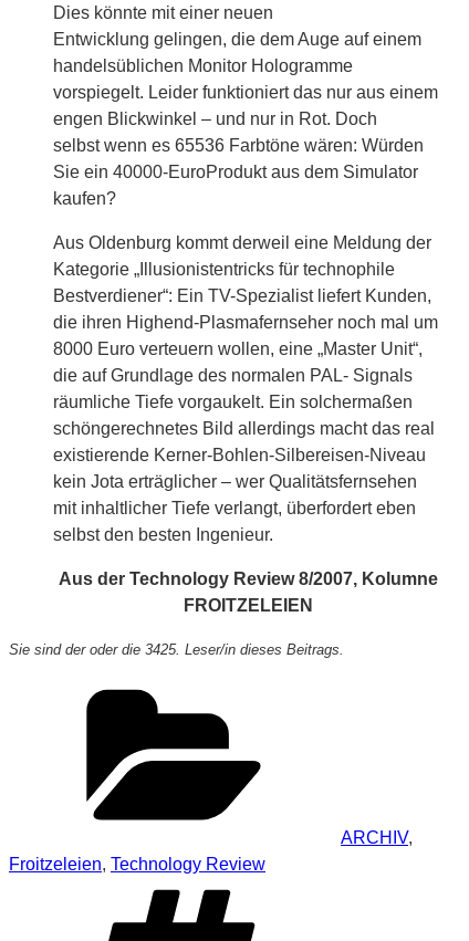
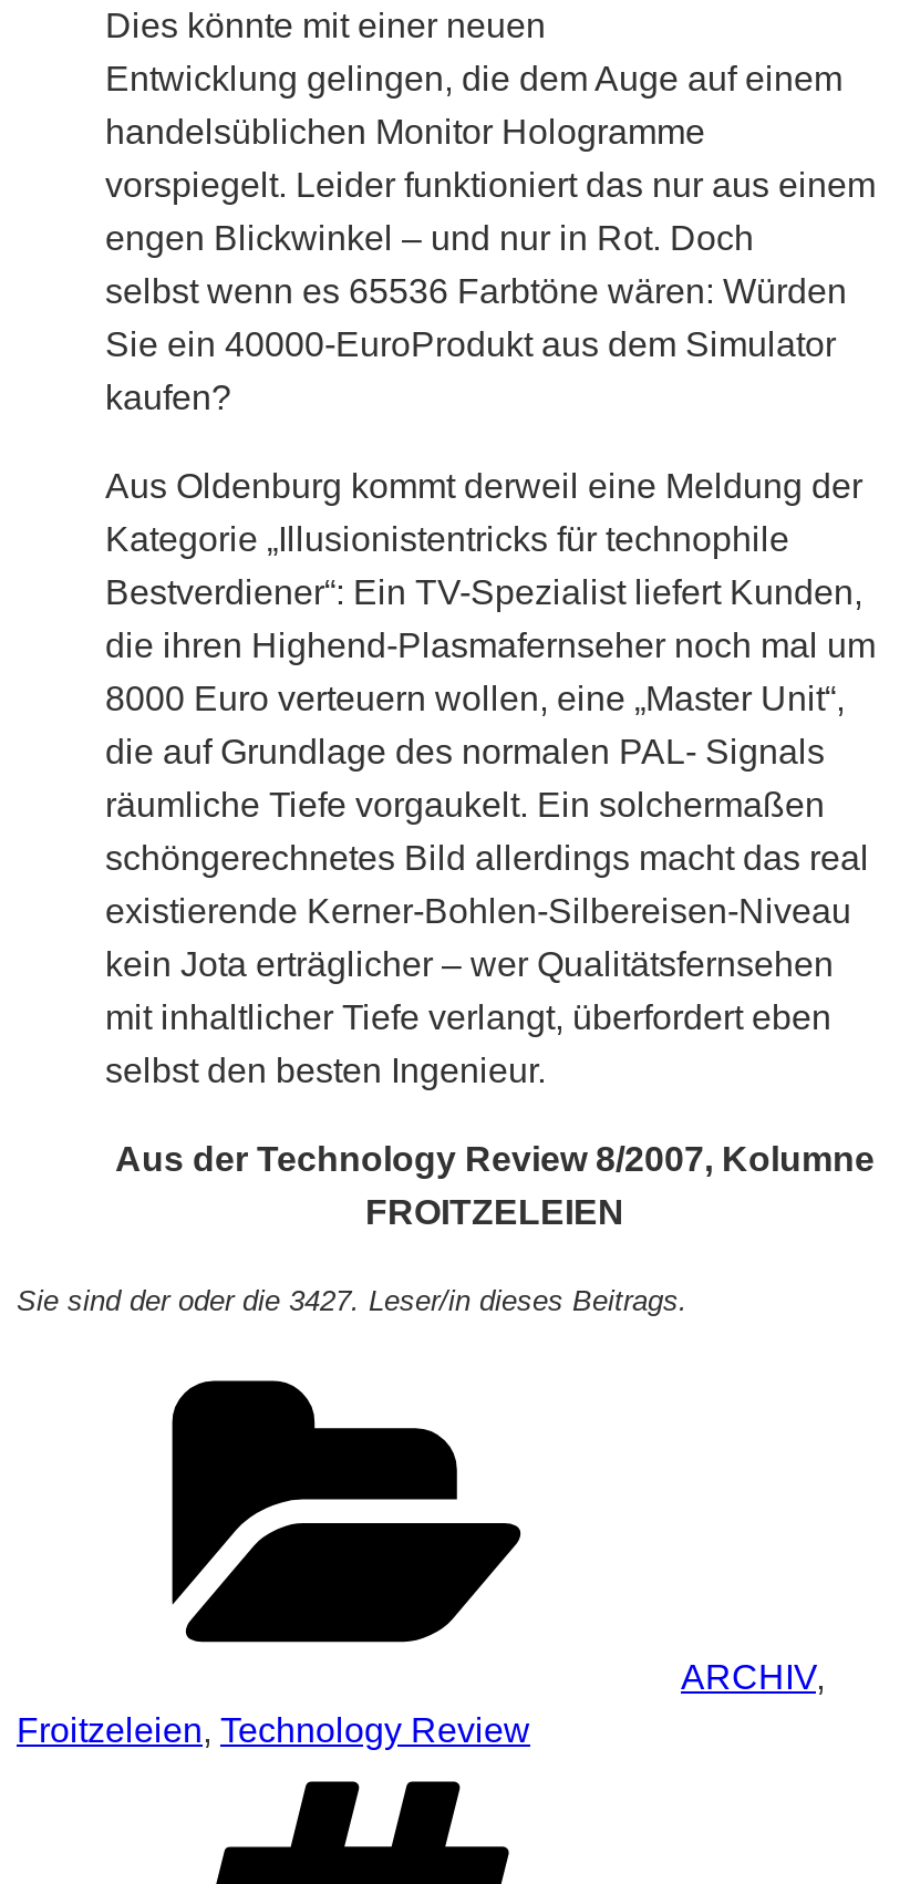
[9,641,344,658] Sie sind der oder die 3425. Leser/in dieses Beitrags. -> [17,1284,687,1317] Sie sind der oder die 3427. Leser/in dieses Beitrags.

